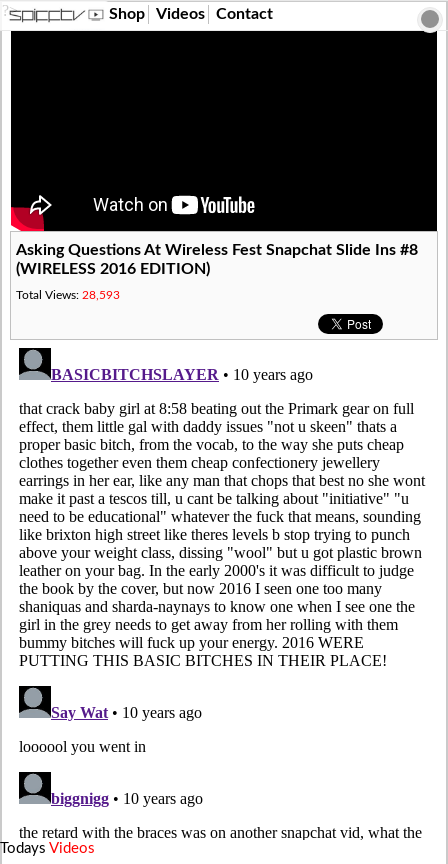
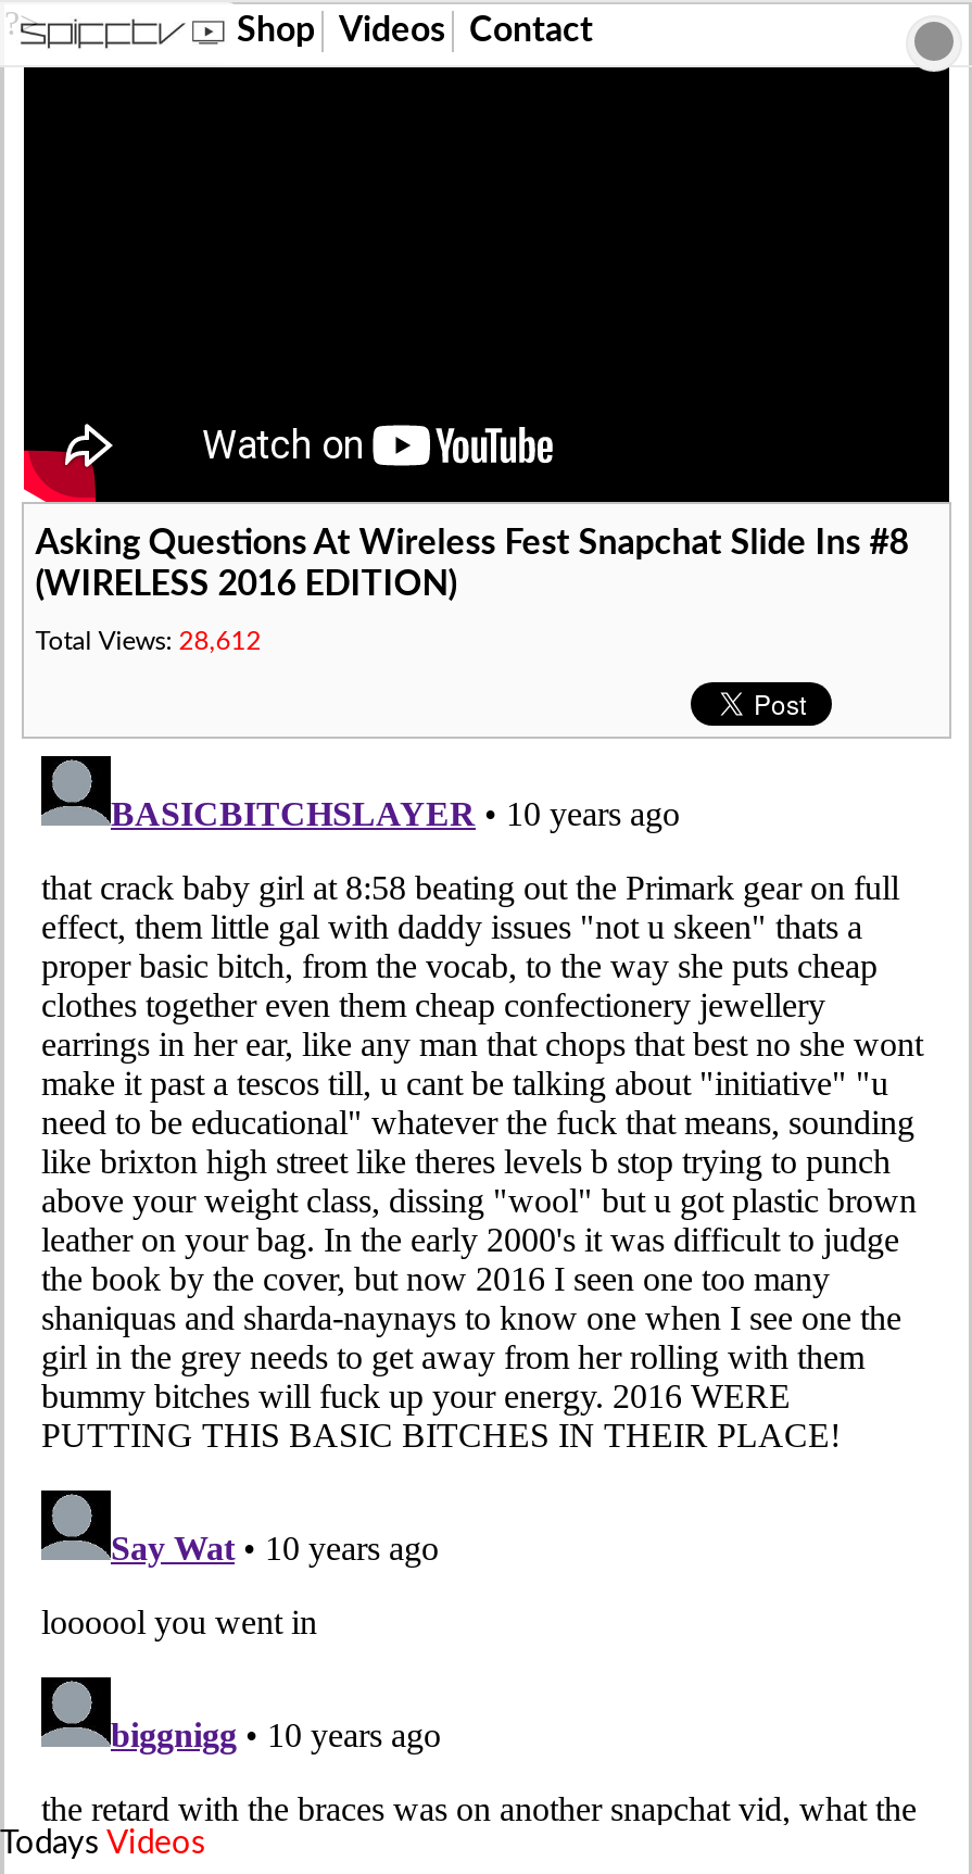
[16,289,120,301] Total Views: 28,593 -> [35,627,261,653] Total Views: 28,612

